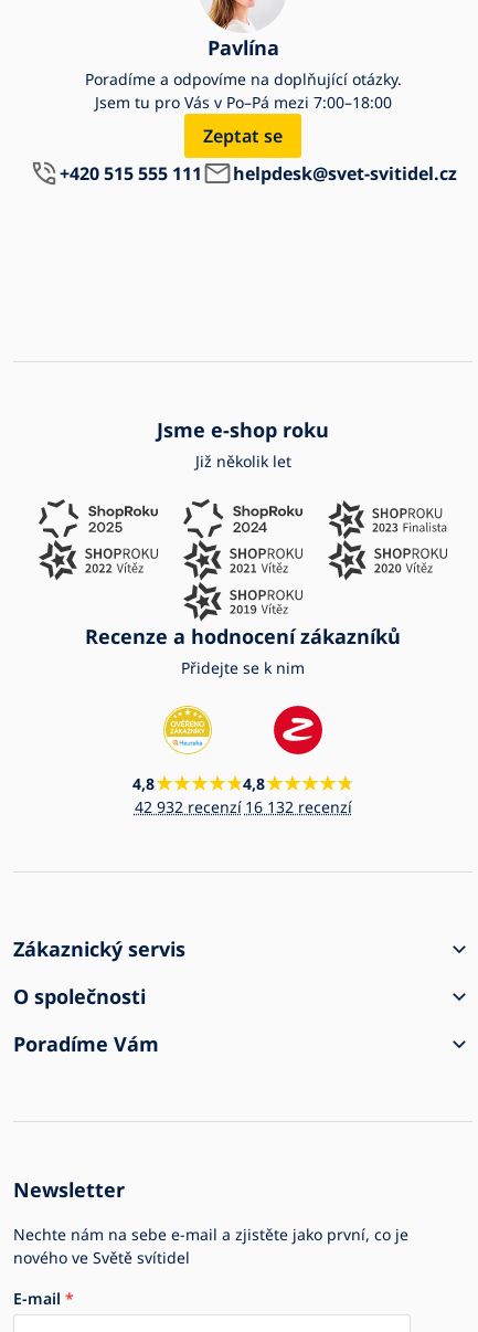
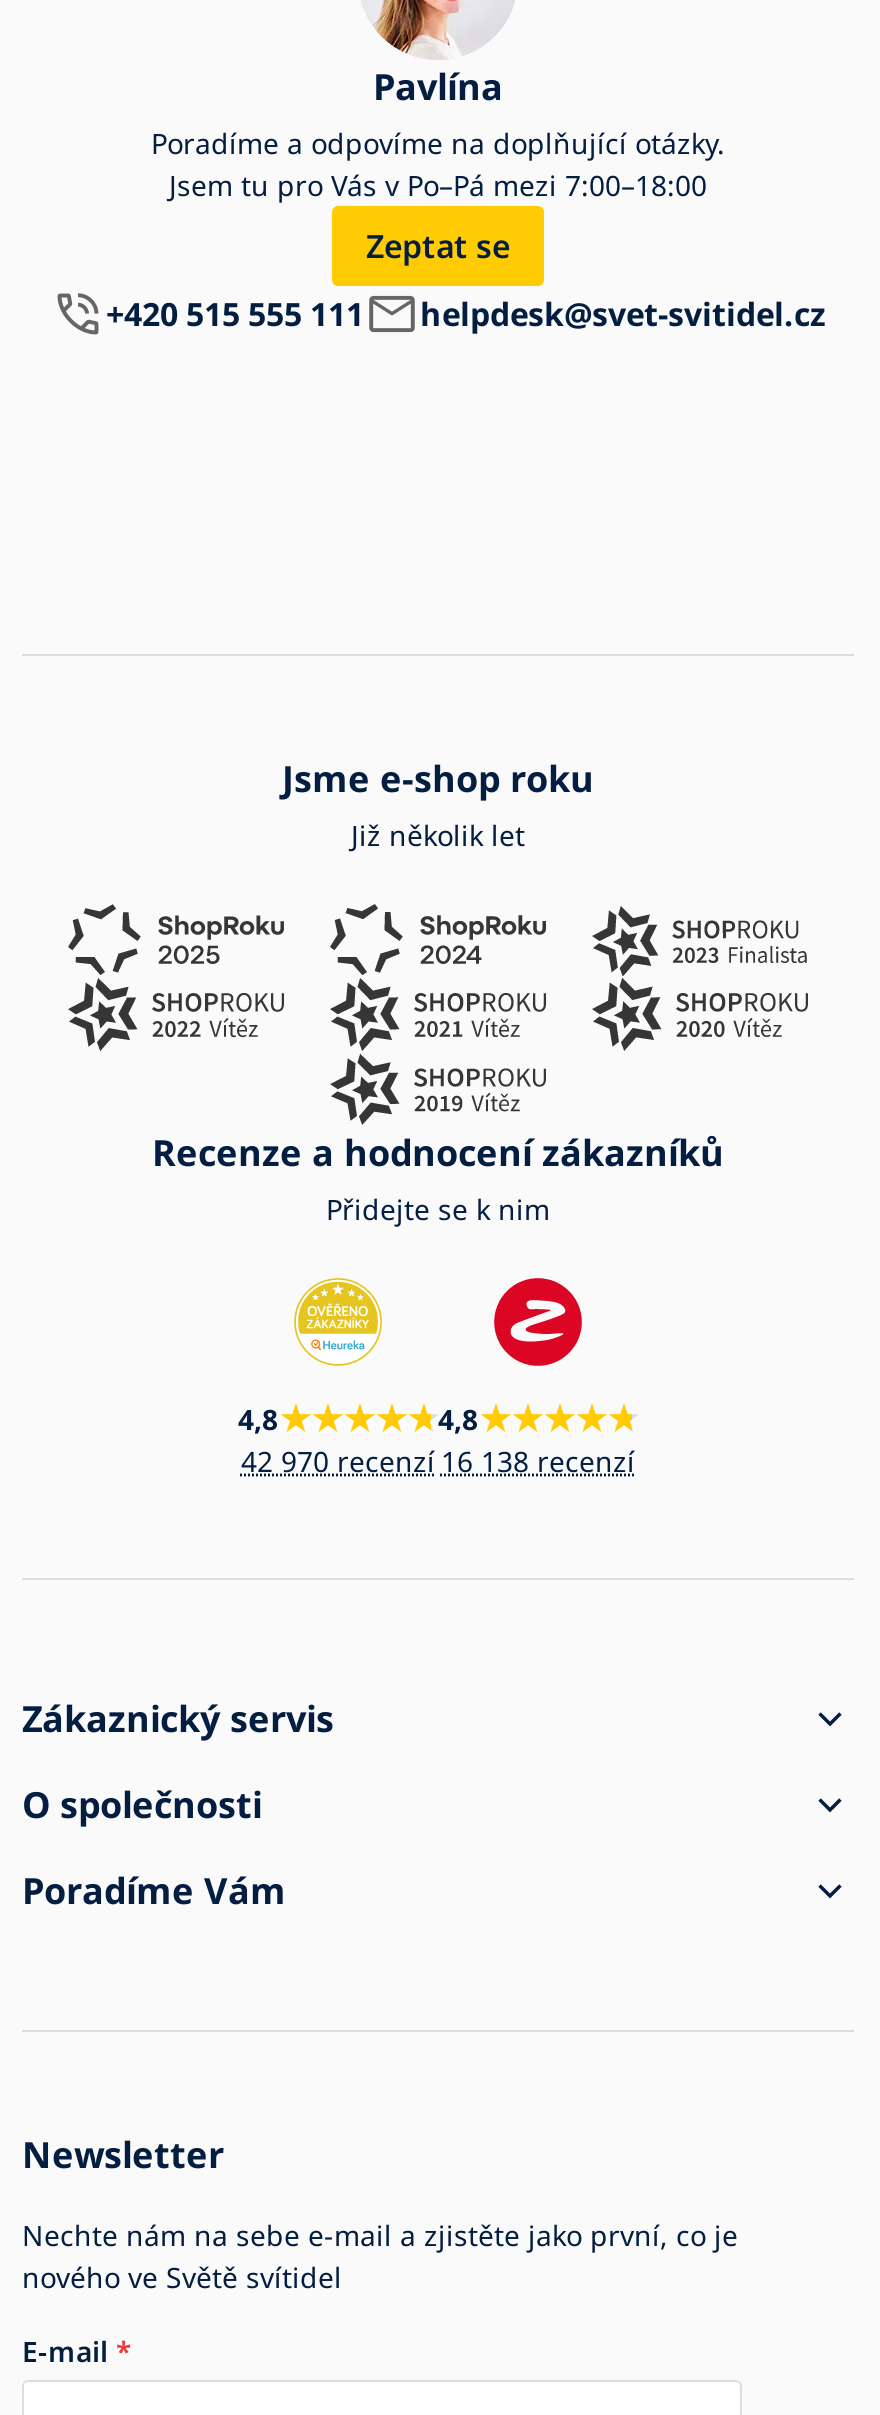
[134,796,241,817] 42 932 recenzí -> [241,1442,435,1480] 42 970 recenzí
[245,796,352,817] 16 132 recenzí -> [441,1442,635,1480] 16 138 recenzí

